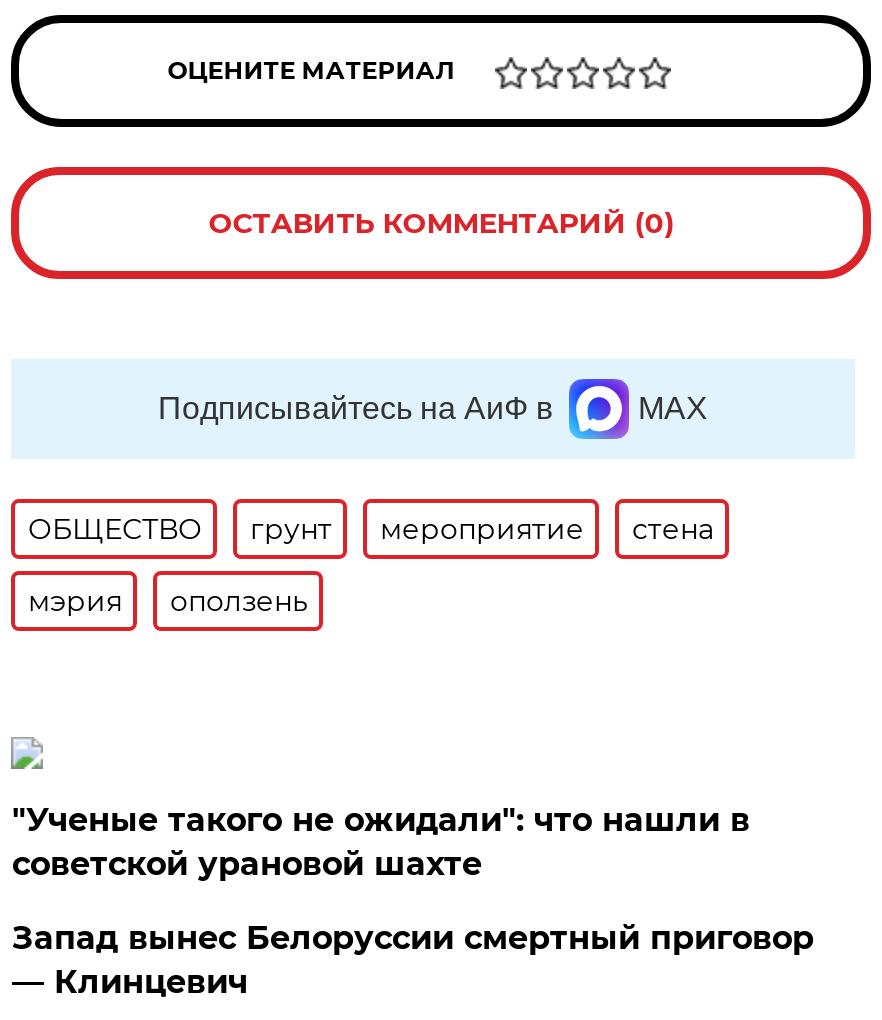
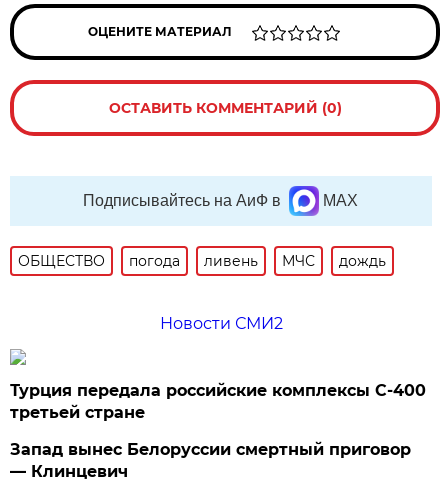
[250,511,714,547] грунт | мероприятие | стена -> [129,252,386,270] погода | ливень | МЧС | дождь
[28,583,308,619] мэрия | оползень -> [160,314,283,333] Новости СМИ2
[12,801,750,883] "Ученые такого не ожидали": что нашли в | советской урановой шахте -> [10,381,426,422] Турция передала российские комплексы С-400 | третьей стране

